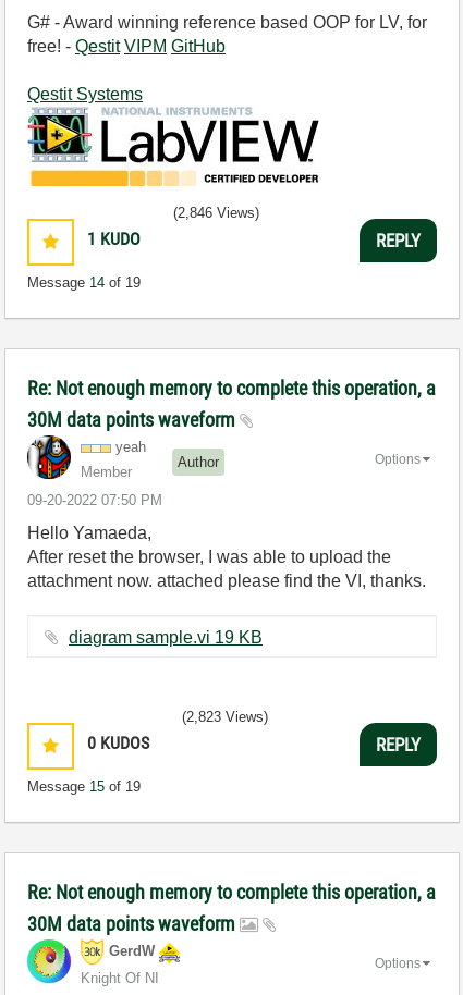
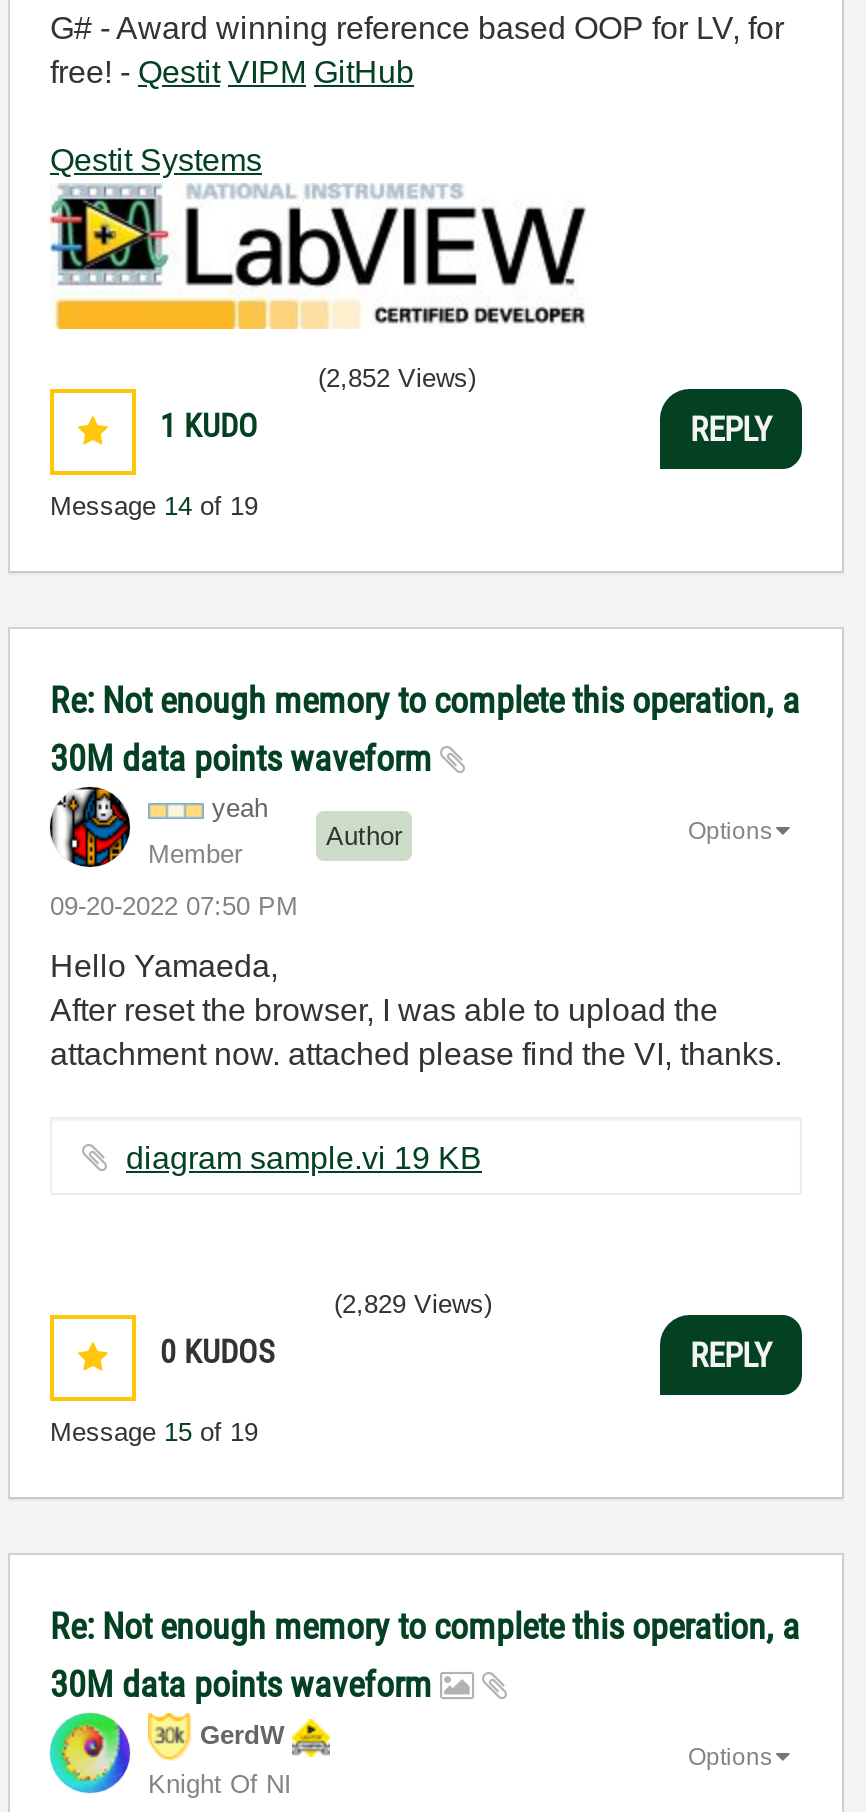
[173,205,259,221] (2,846 Views) -> [318,363,476,393] (2,852 Views)
[182,709,268,725] (2,823 Views) -> [334,1289,492,1319] (2,829 Views)

